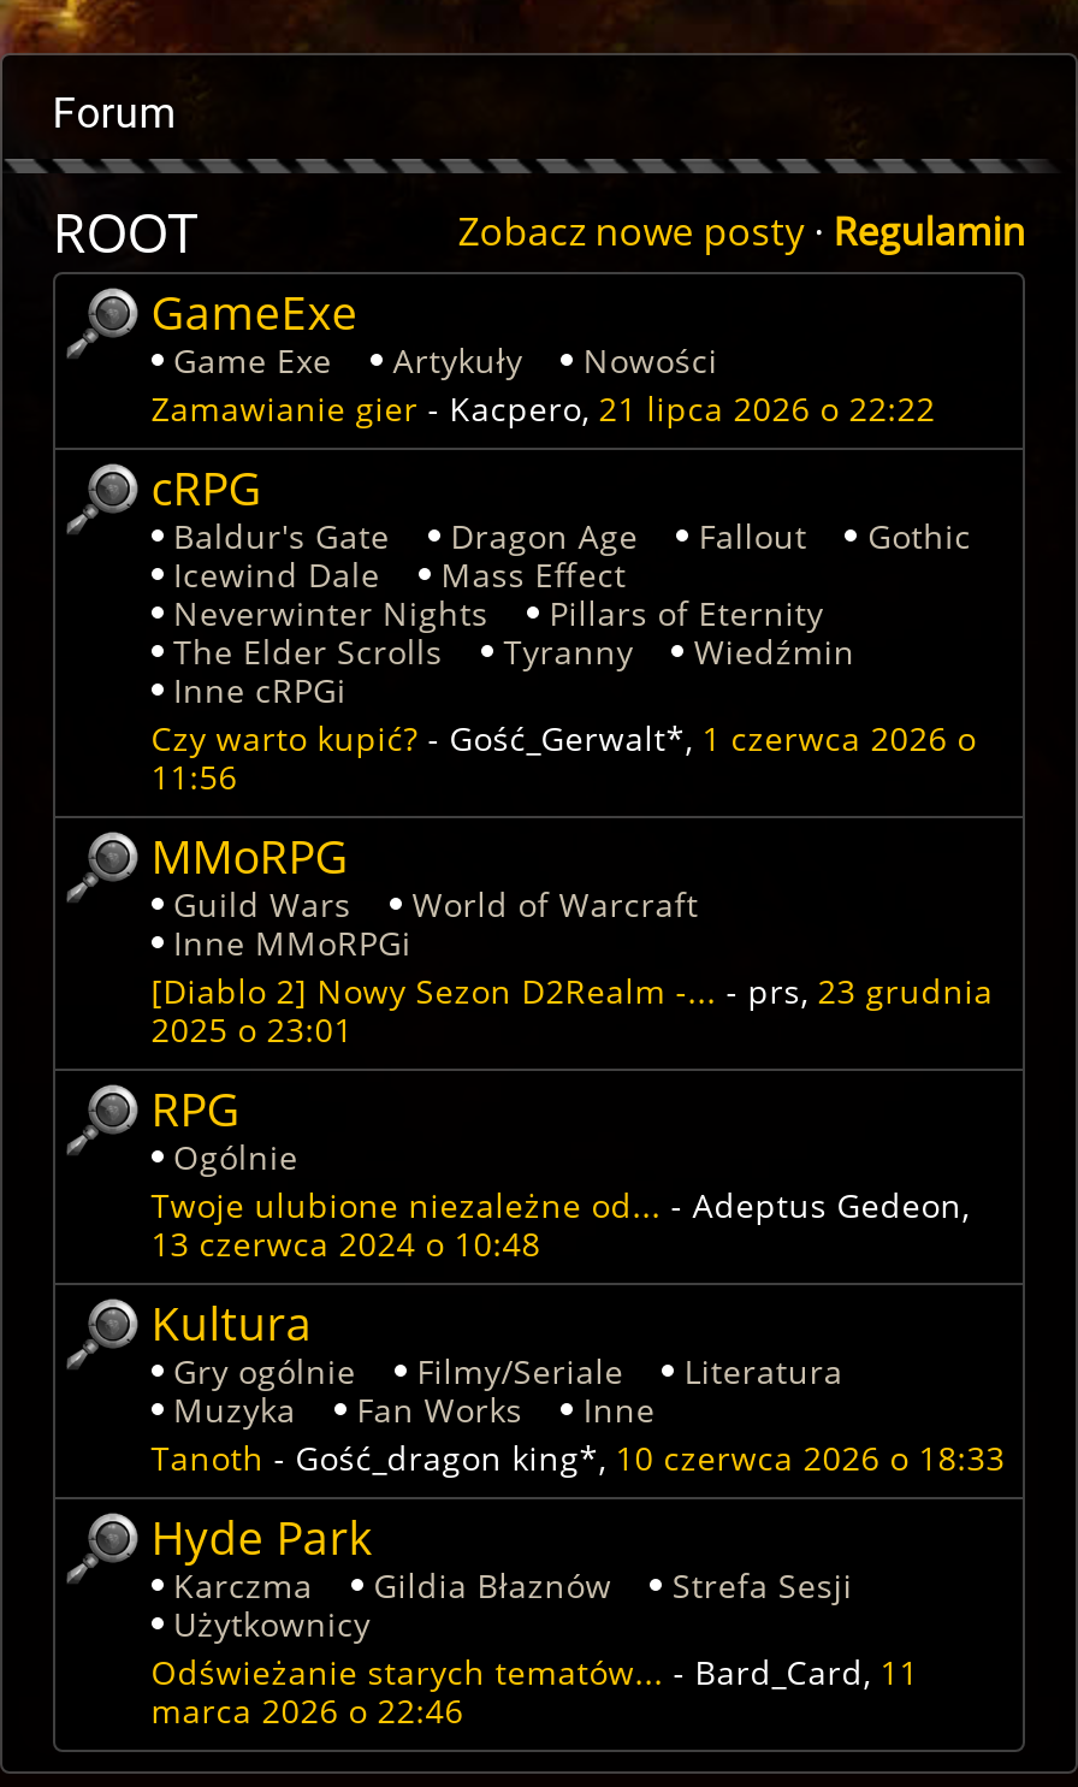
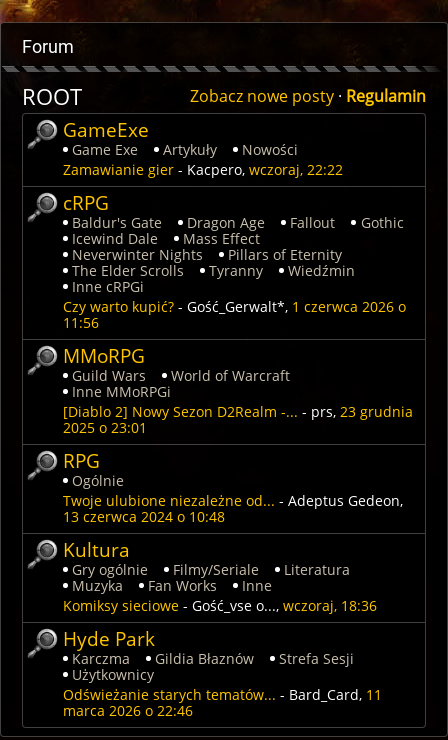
[151,385,936,431] Zamawianie gier - Kacpero, 21 lipca 2026 o 22:22 -> [63,160,343,179] Zamawianie gier - Kacpero, wczoraj, 22:22
[151,1434,1005,1480] Tanoth - Gość_dragon king*, 10 czerwca 2026 o 18:33 -> [63,596,377,615] Komiksy sieciowe - Gość_vse o..., wczoraj, 18:36

